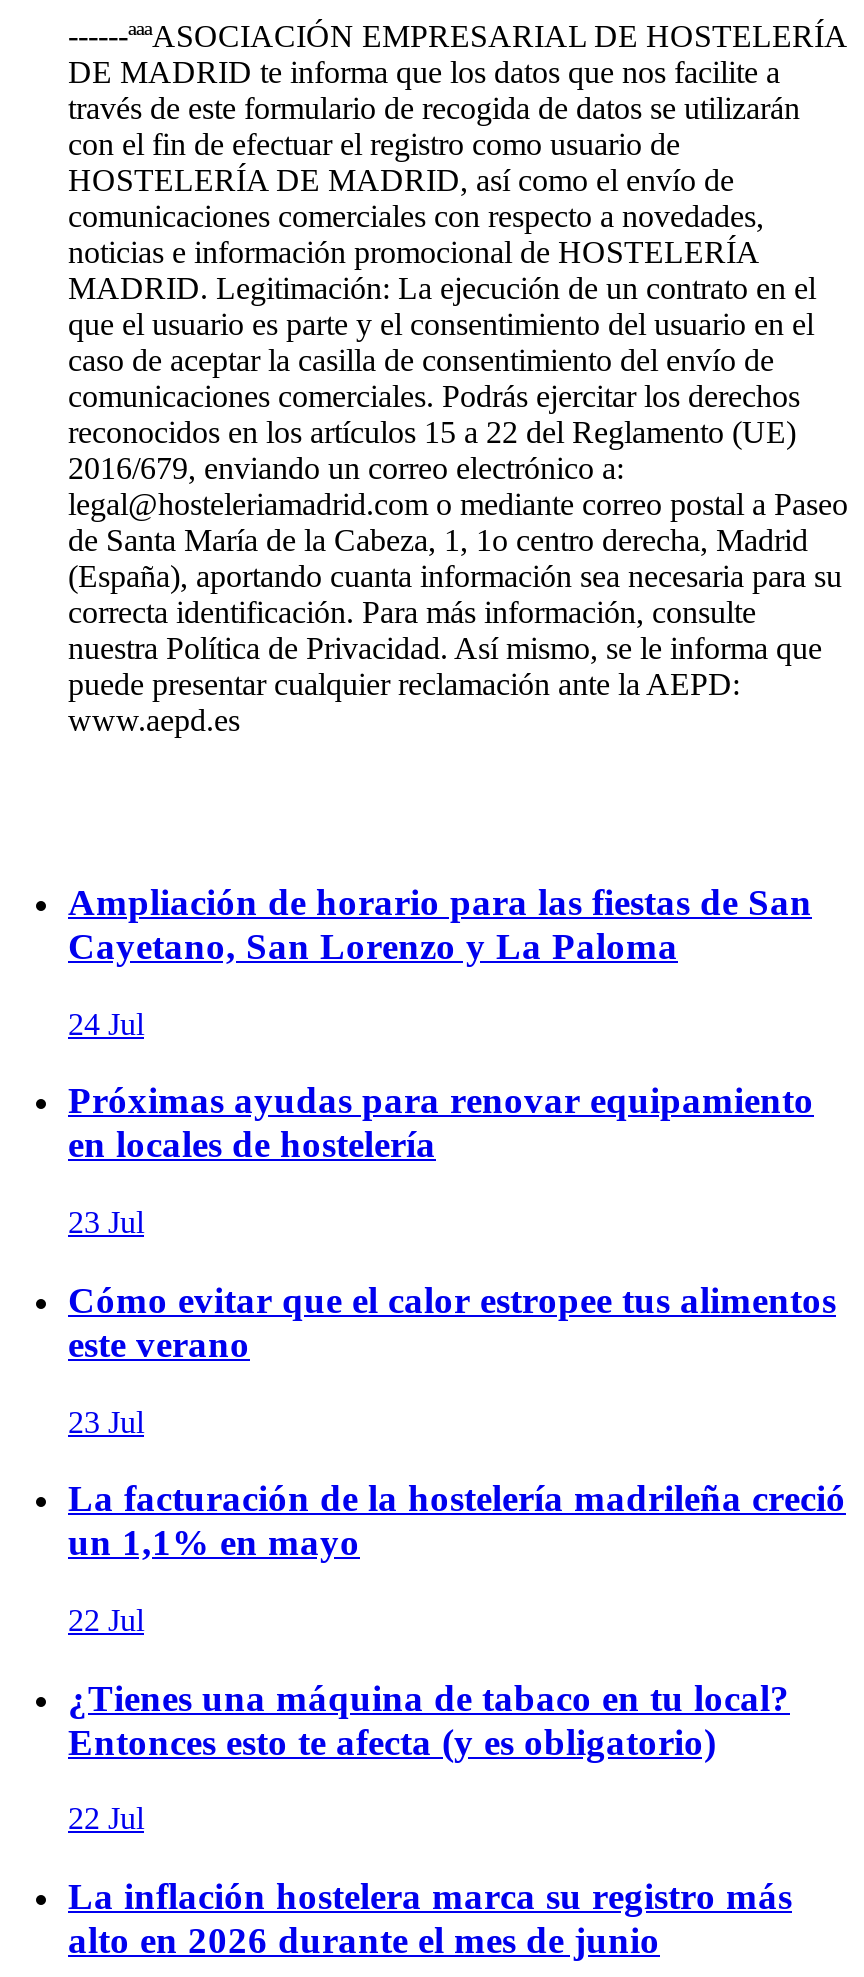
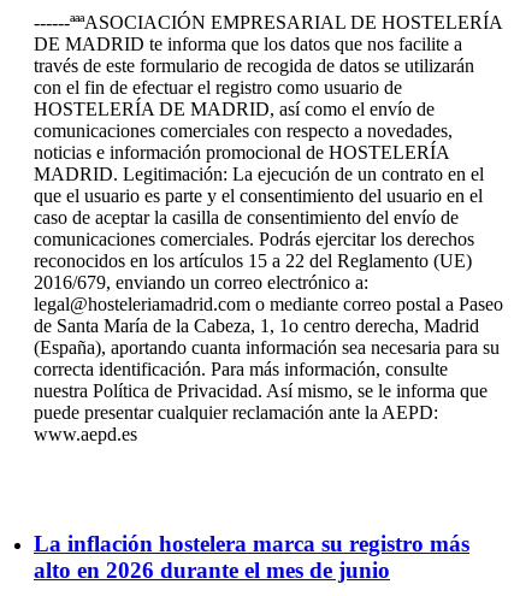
[68,881,846,1836] Ampliación de horario para las fiestas de San | Cayetano, San Lorenzo y La Paloma | 24 Jul | Próximas ayudas para renovar equipamiento | en locales de hostelería | 23 Jul | Cómo evitar que el calor estropee tus alimentos | este verano | 23 Jul | La facturación de la hostelería madrileña creció | un 1,1% en mayo | 22 Jul | ¿Tienes una máquina de tabaco en tu local? | Entonces esto te afecta (y es obligatorio) | 22 Jul -> none

